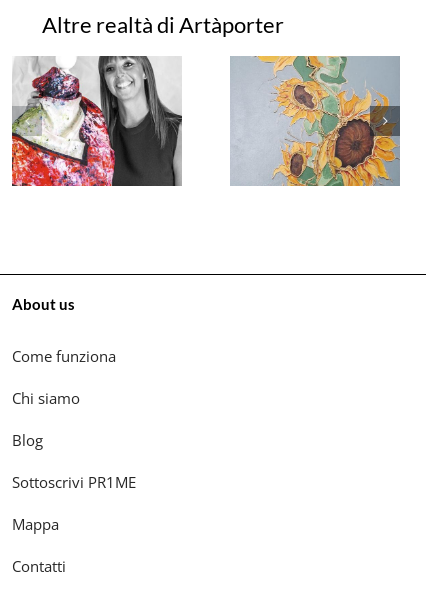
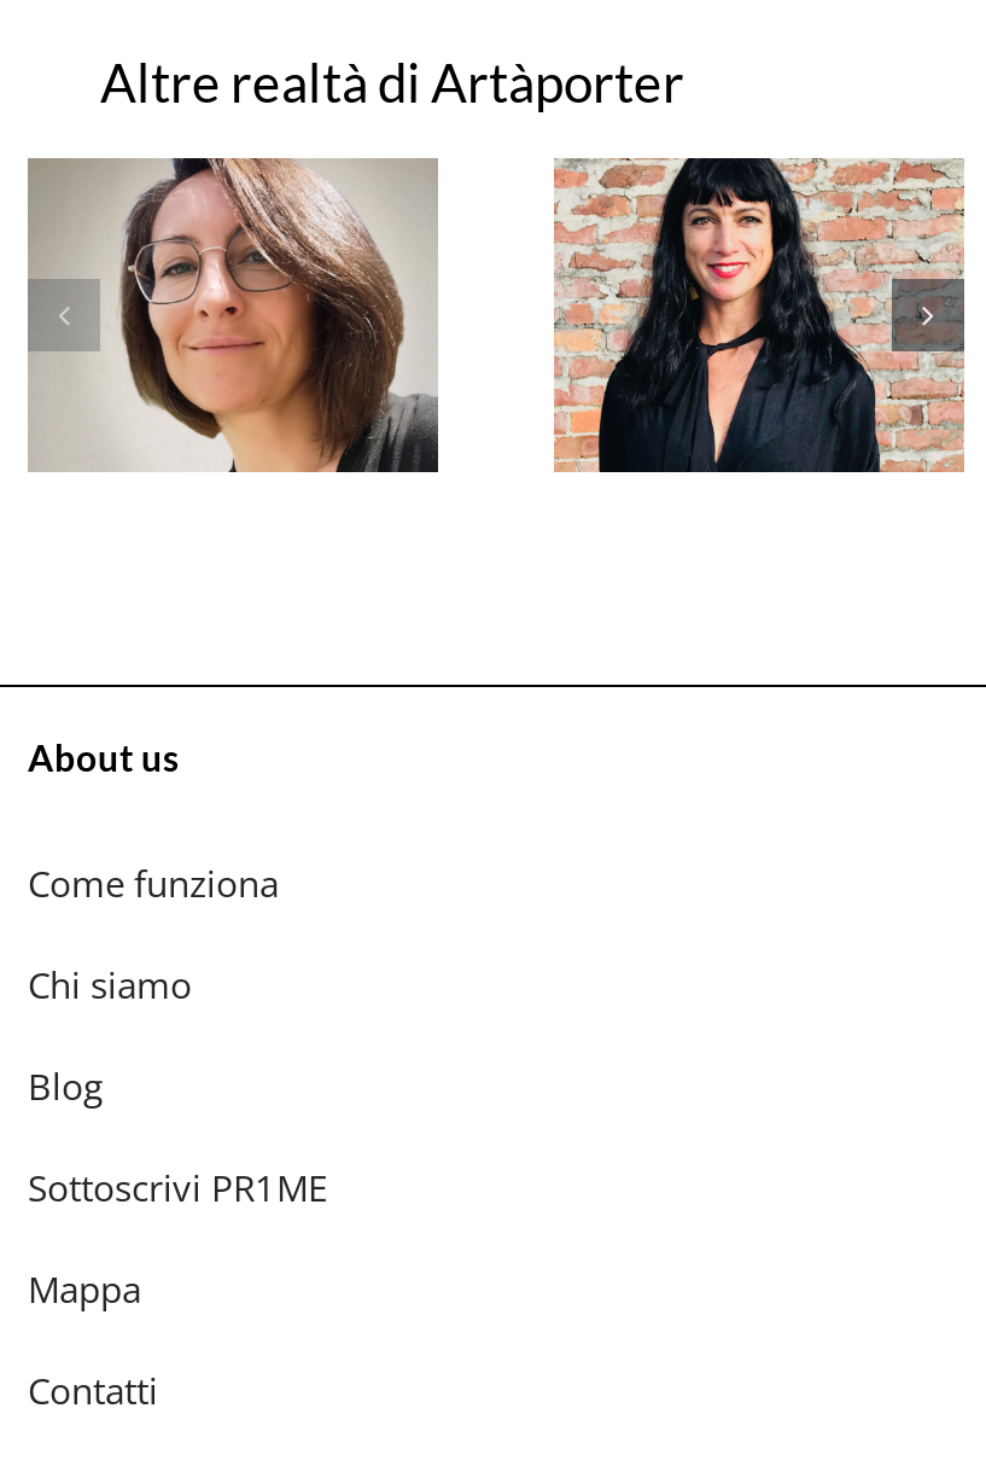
[11,55,182,187] [image] -> [28,156,438,475] [image]
[230,55,401,187] [image] -> [554,156,964,475] [image]

